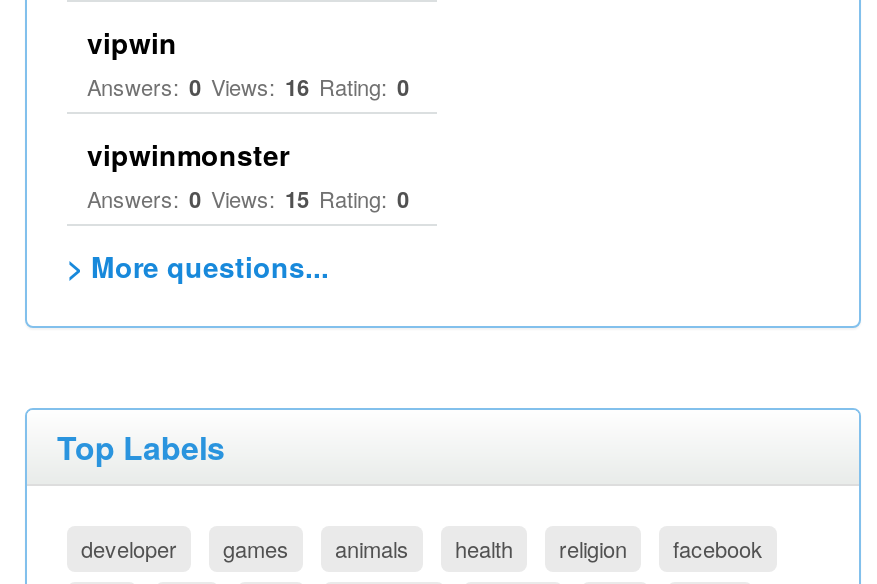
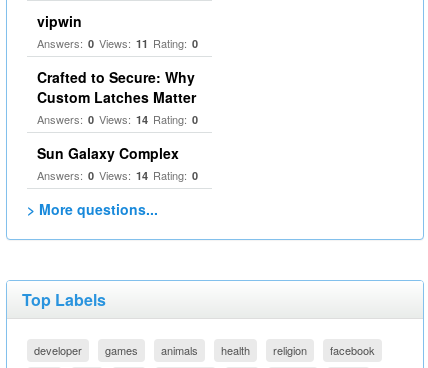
[87,70,409,214] Answers: 0 Views: 16 Rating: 0 | vipwinmonster | Answers: 0 Views: 15 Rating: 0 -> [37,35,198,183] Answers: 0 Views: 11 Rating: 0 | Crafted to Secure: Why | Custom Latches Matter | Answers: 0 Views: 14 Rating: 0 | Sun Galaxy Complex | Answers: 0 Views: 14 Rating: 0

